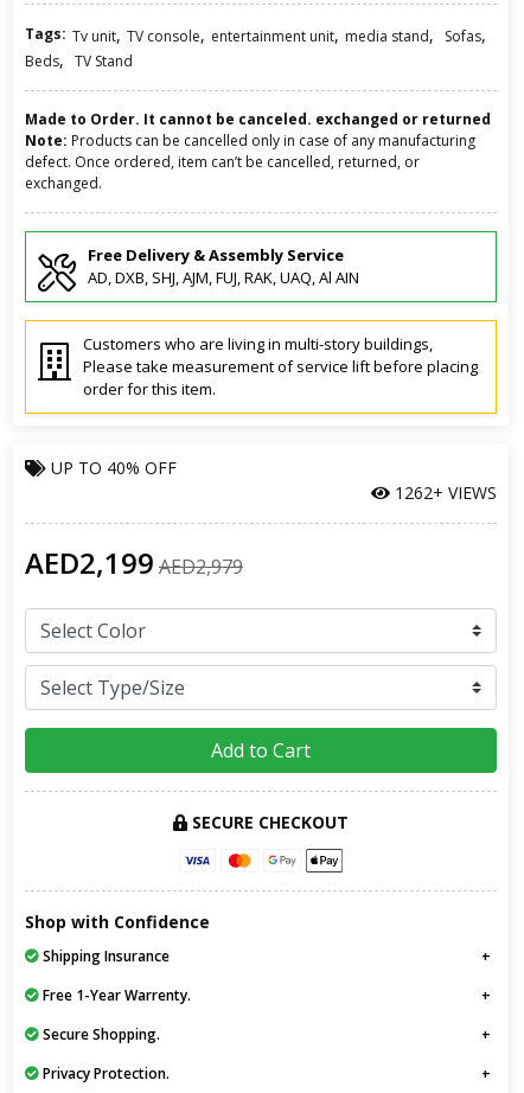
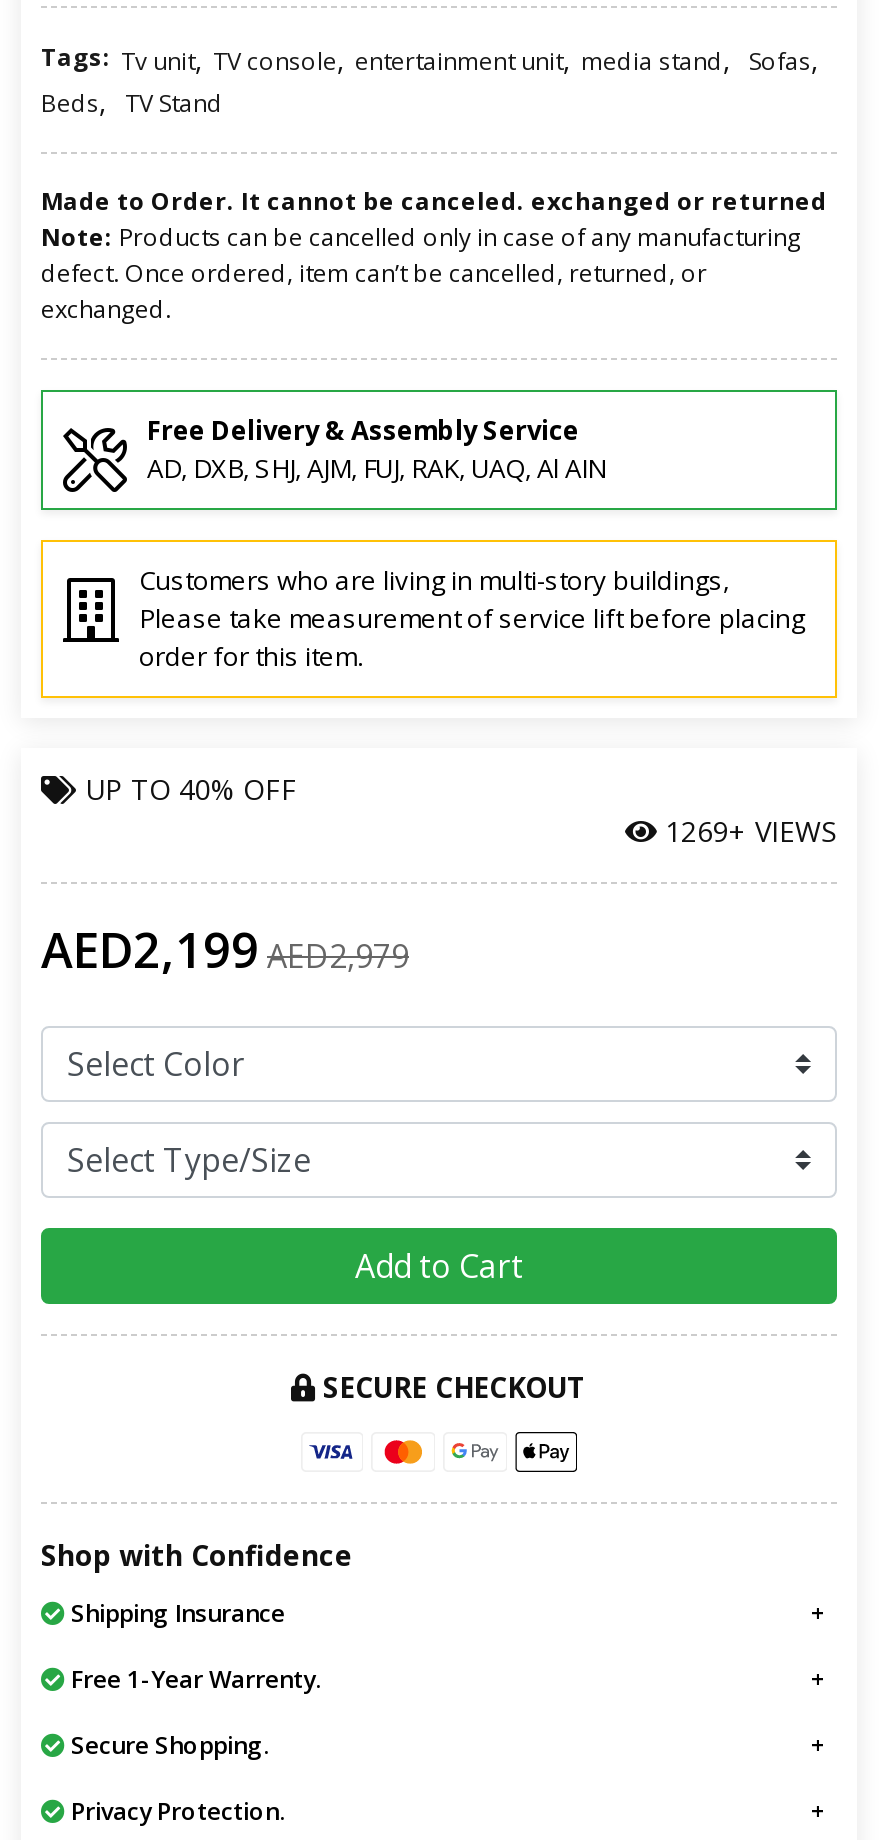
[390,481,497,504] 1262+ VIEWS -> [657,812,837,850] 1269+ VIEWS

